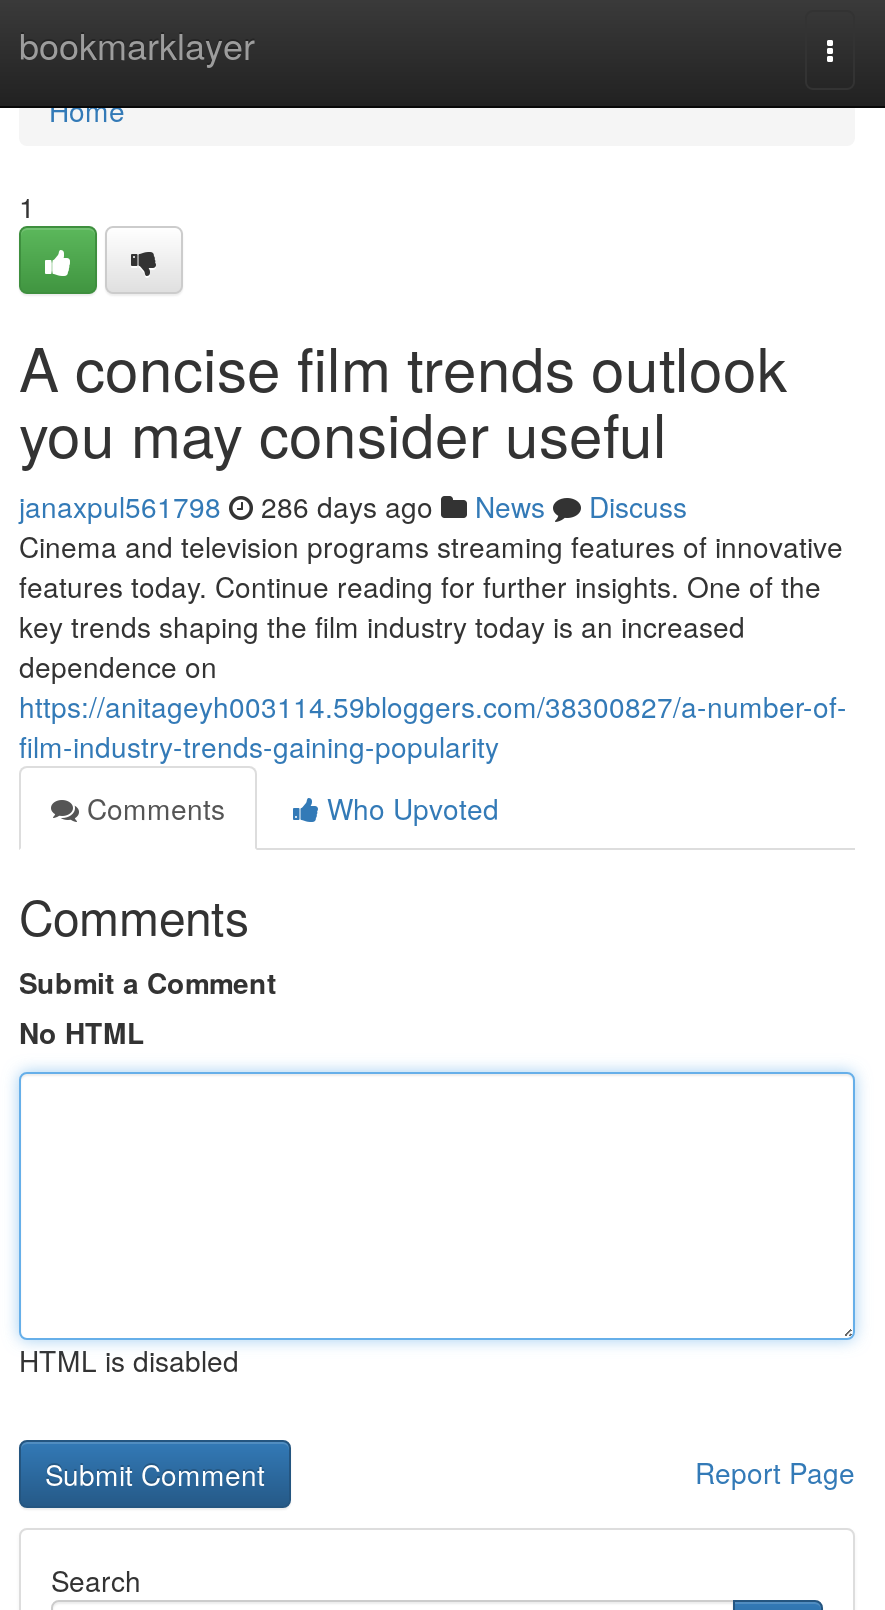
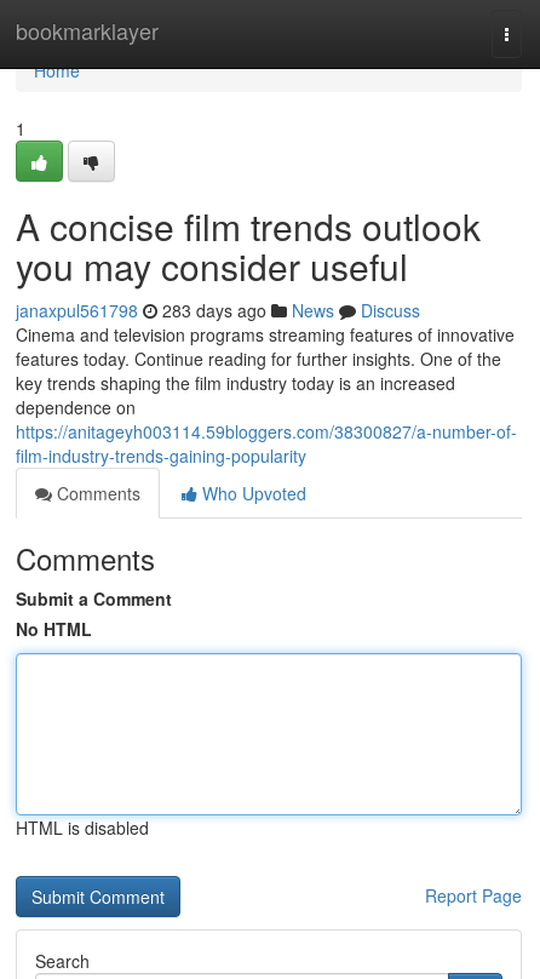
[19,486,687,526] janaxpul561798 286 days ago News Discuss -> [16,298,420,322] janaxpul561798 283 days ago News Discuss

